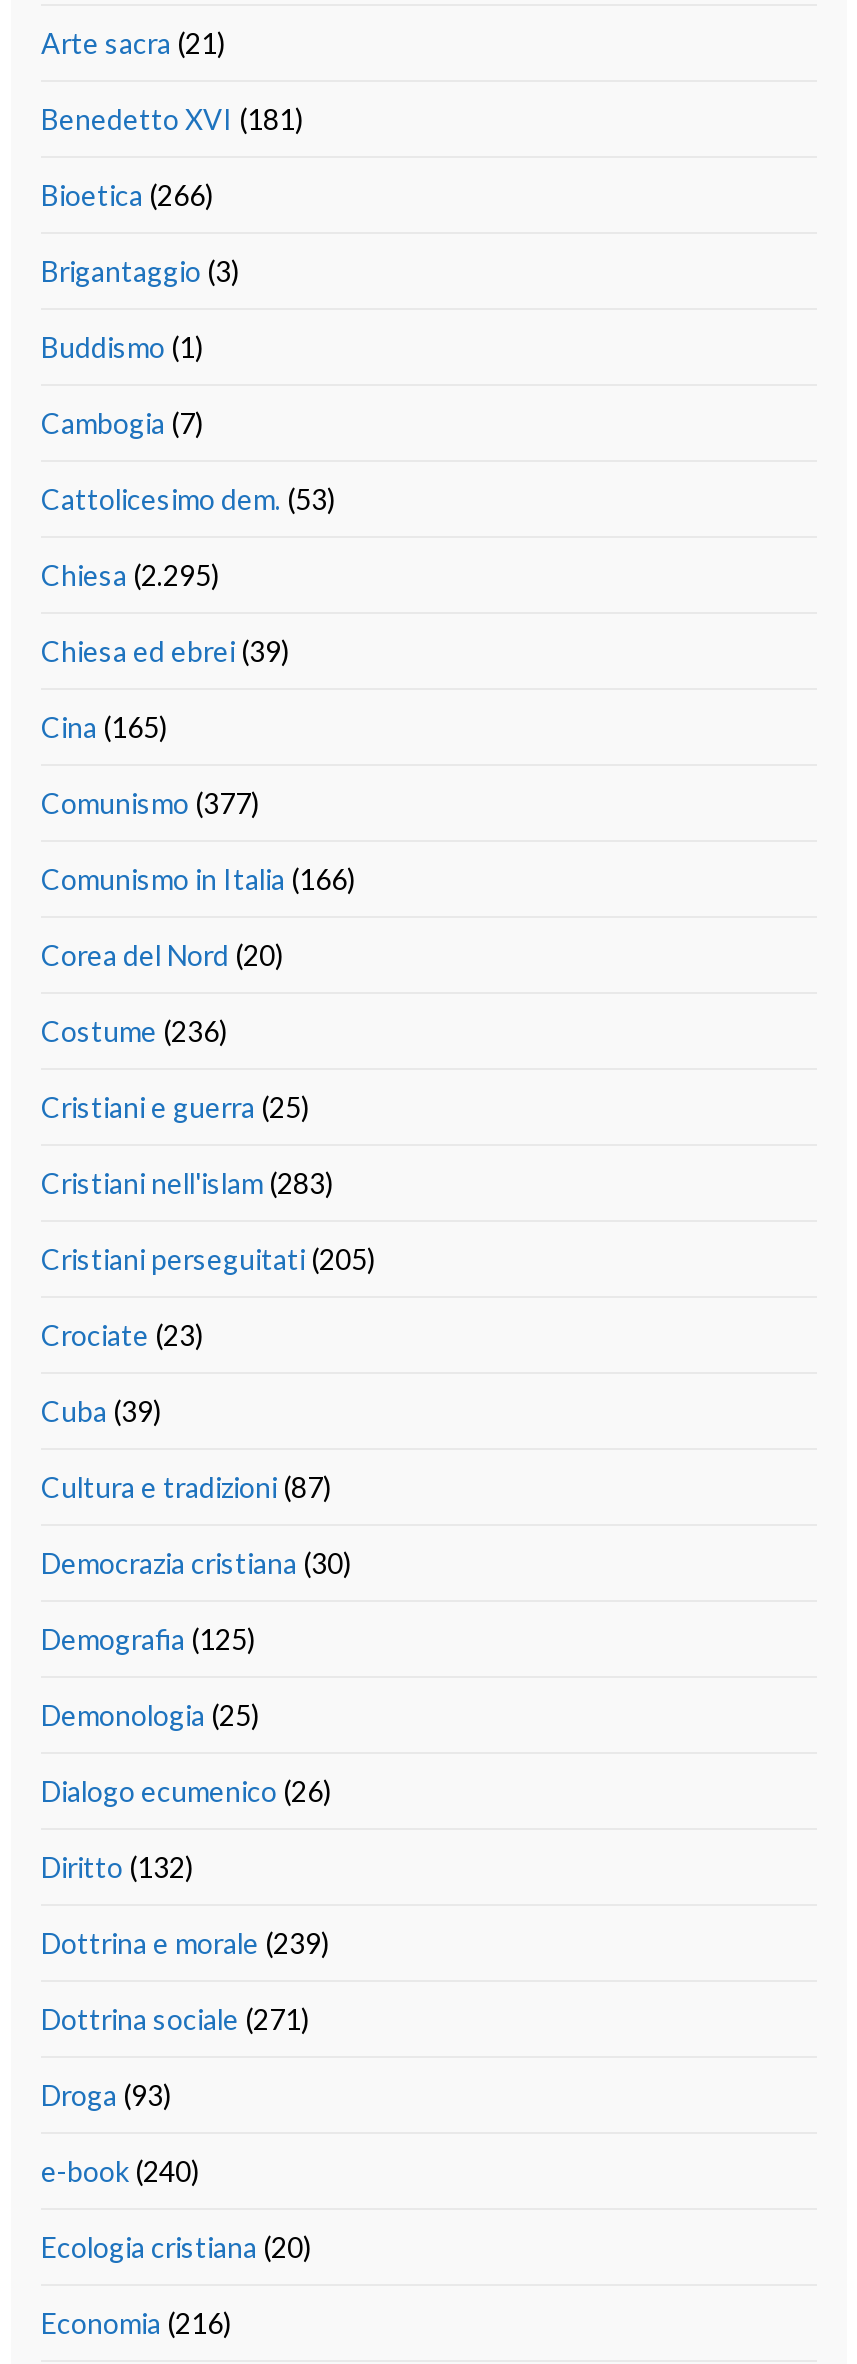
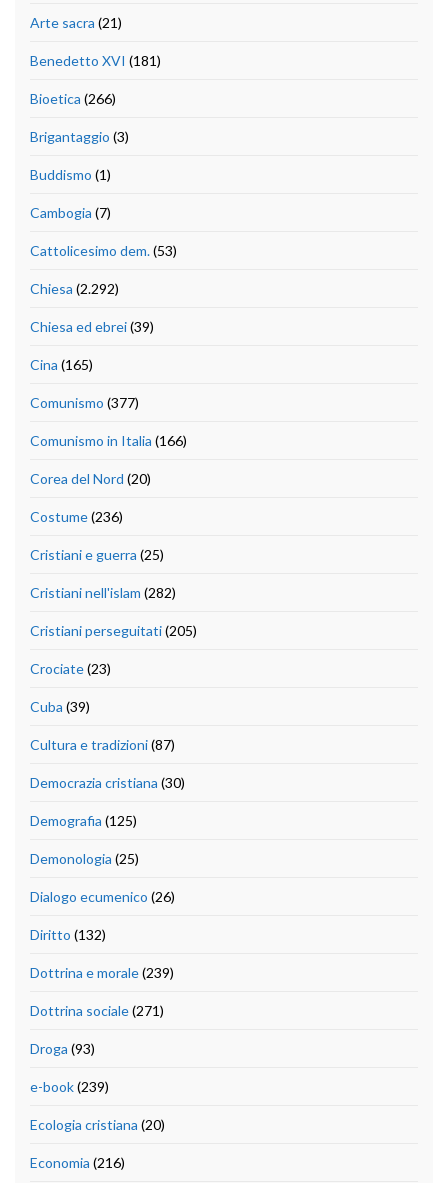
[41,558,219,592] Chiesa (2.295) -> [30,280,119,297] Chiesa (2.292)
[41,1166,333,1200] Cristiani nell'islam (283) -> [30,584,176,601] Cristiani nell'islam (282)
[41,2154,199,2188] e-book (240) -> [30,1078,109,1095] e-book (239)

